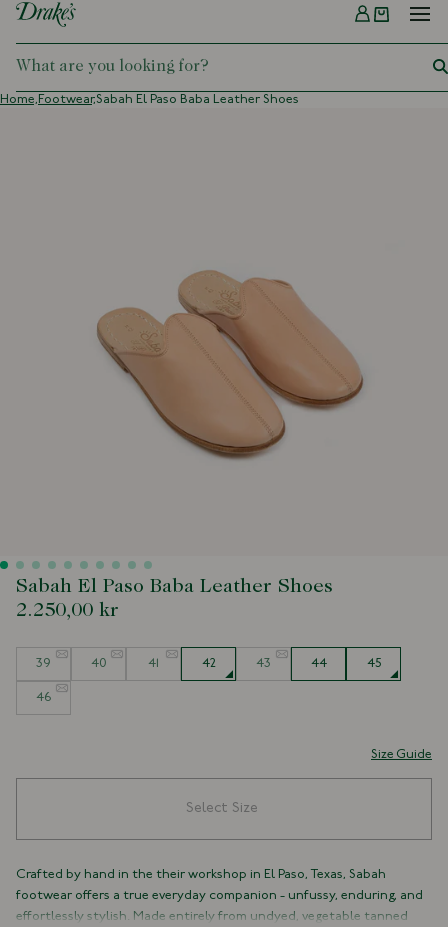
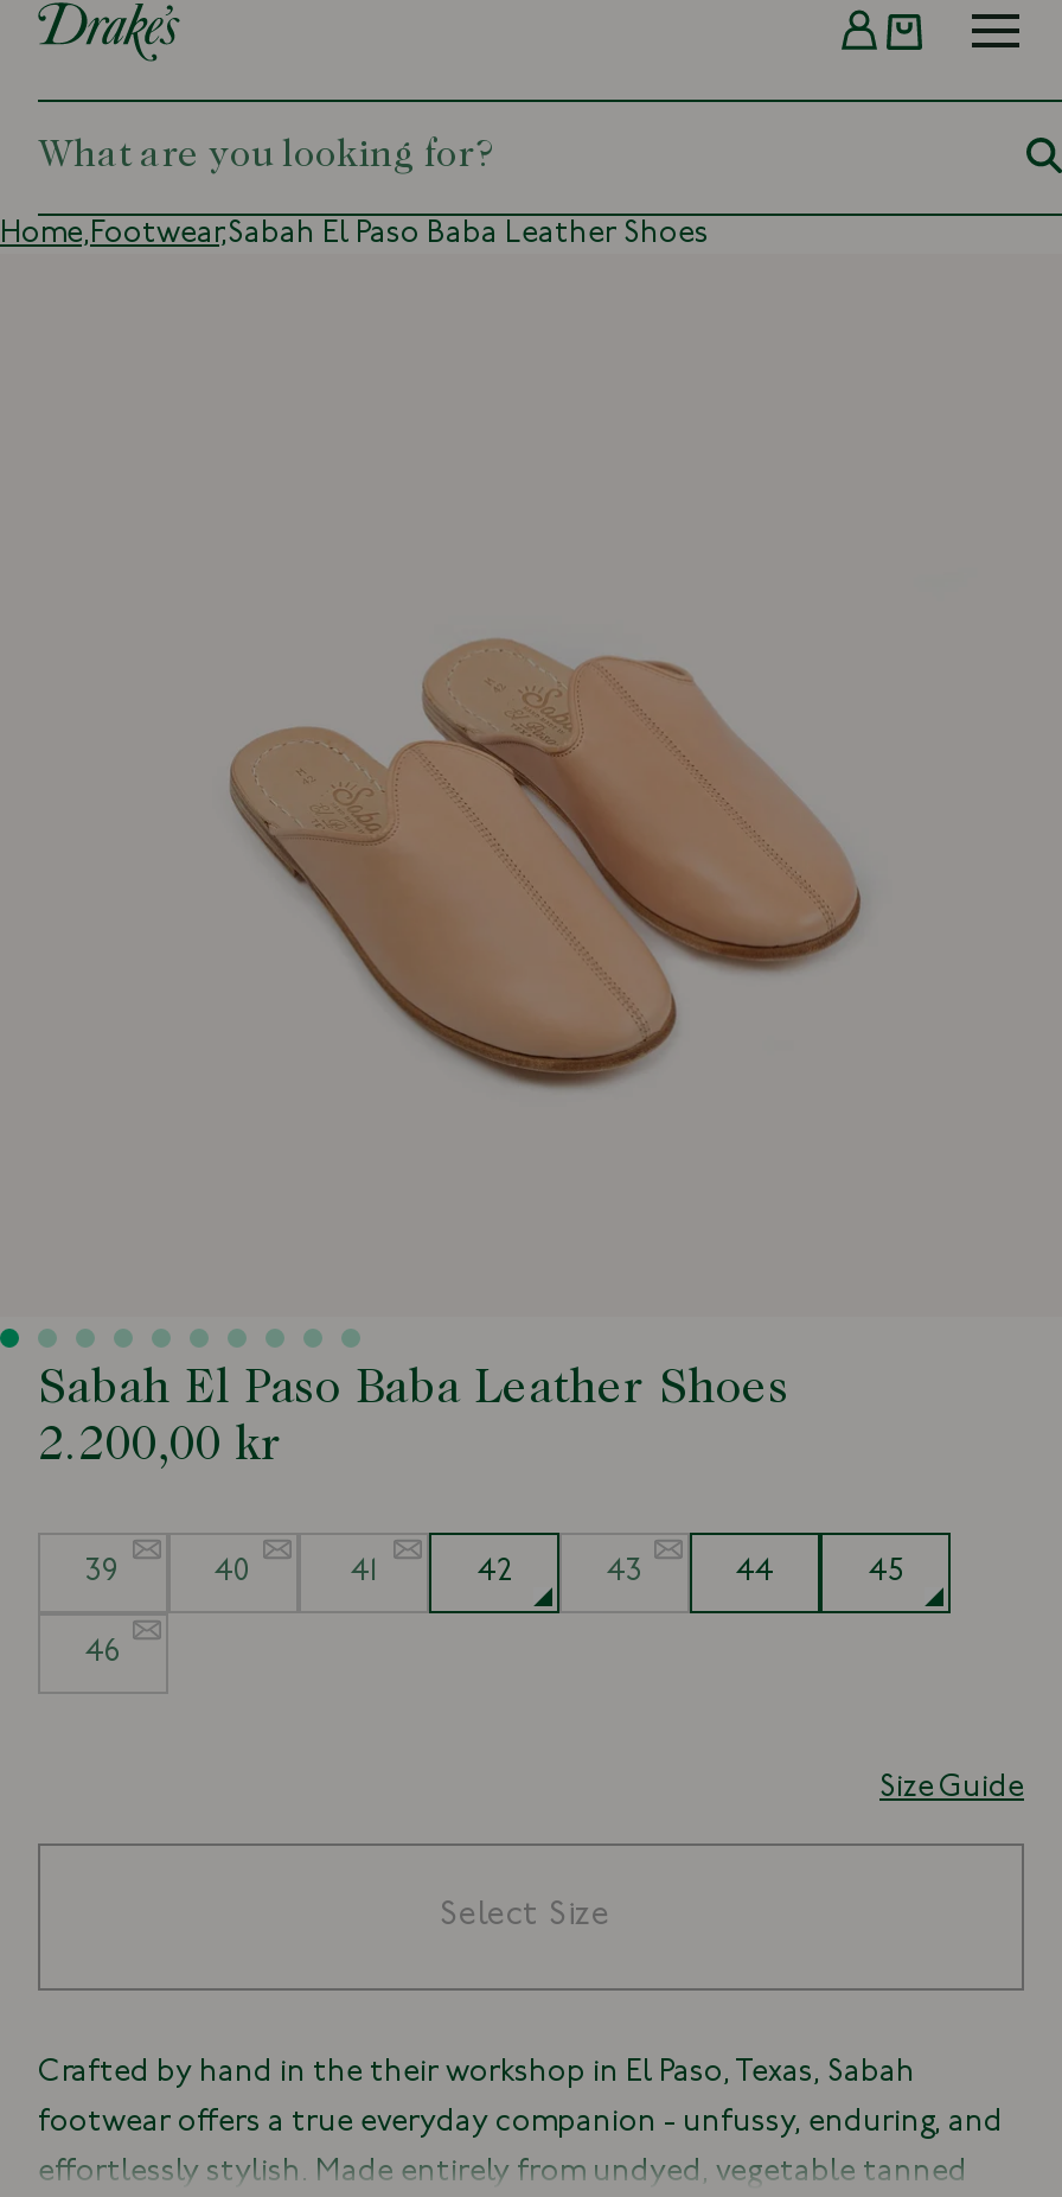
[16,601,119,621] 2.250,00 kr -> [38,1423,282,1470] 2.200,00 kr

